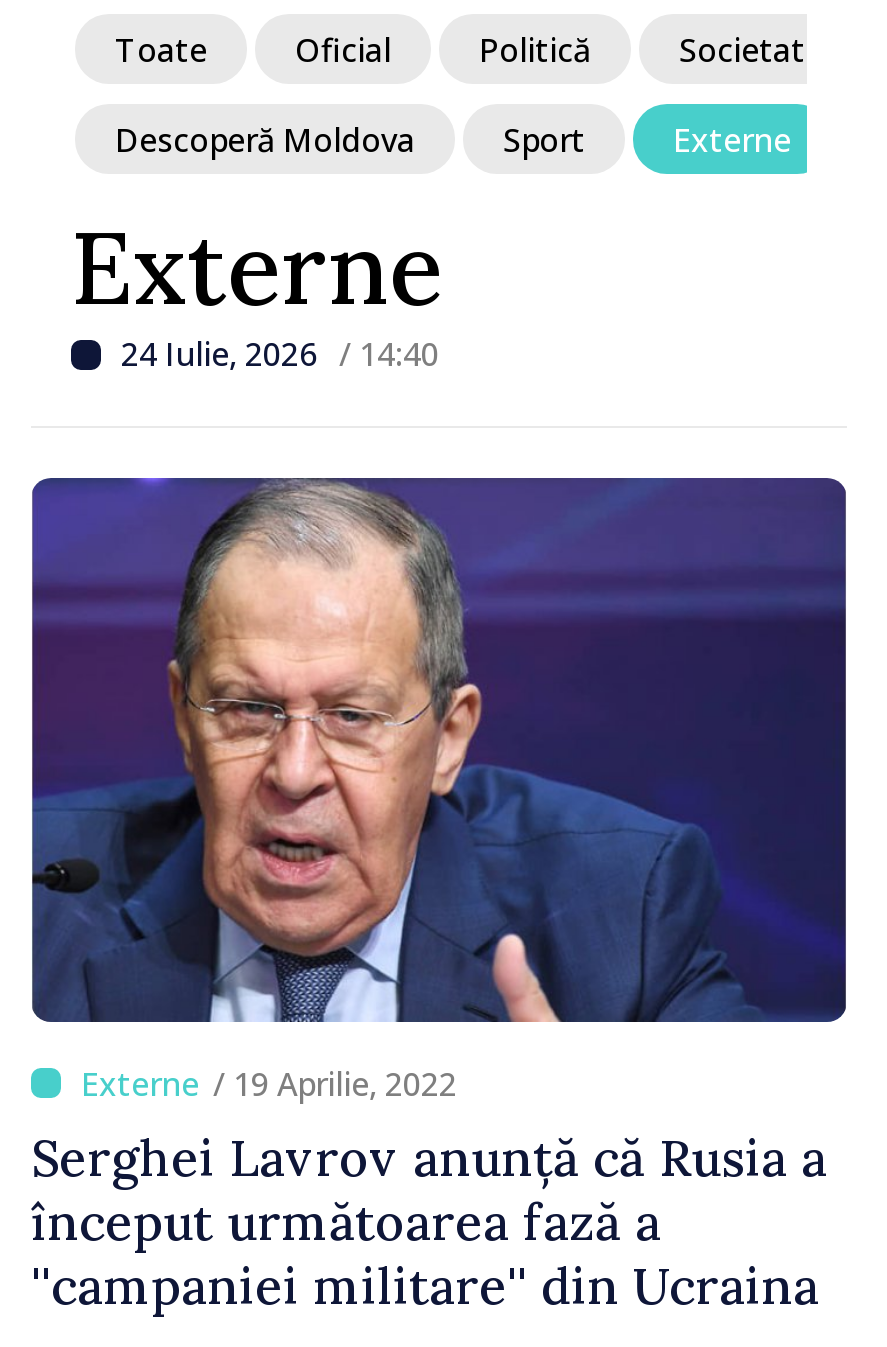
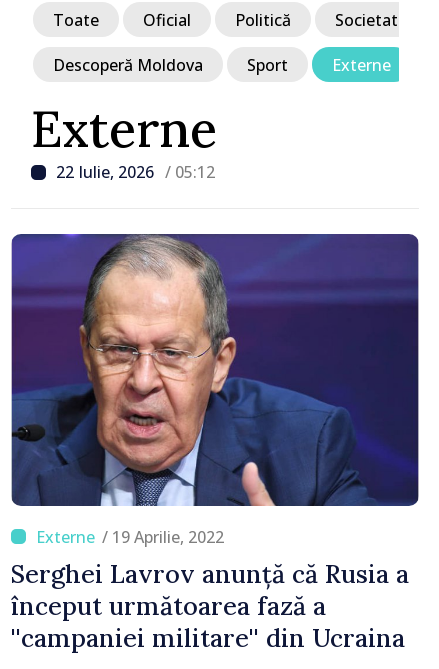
[121,332,439,376] 24 Iulie, 2026 / 14:40 -> [56,161,215,183] 22 Iulie, 2026 / 05:12

